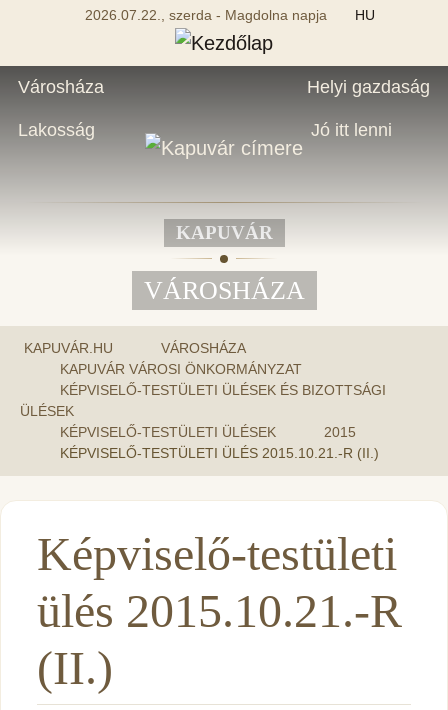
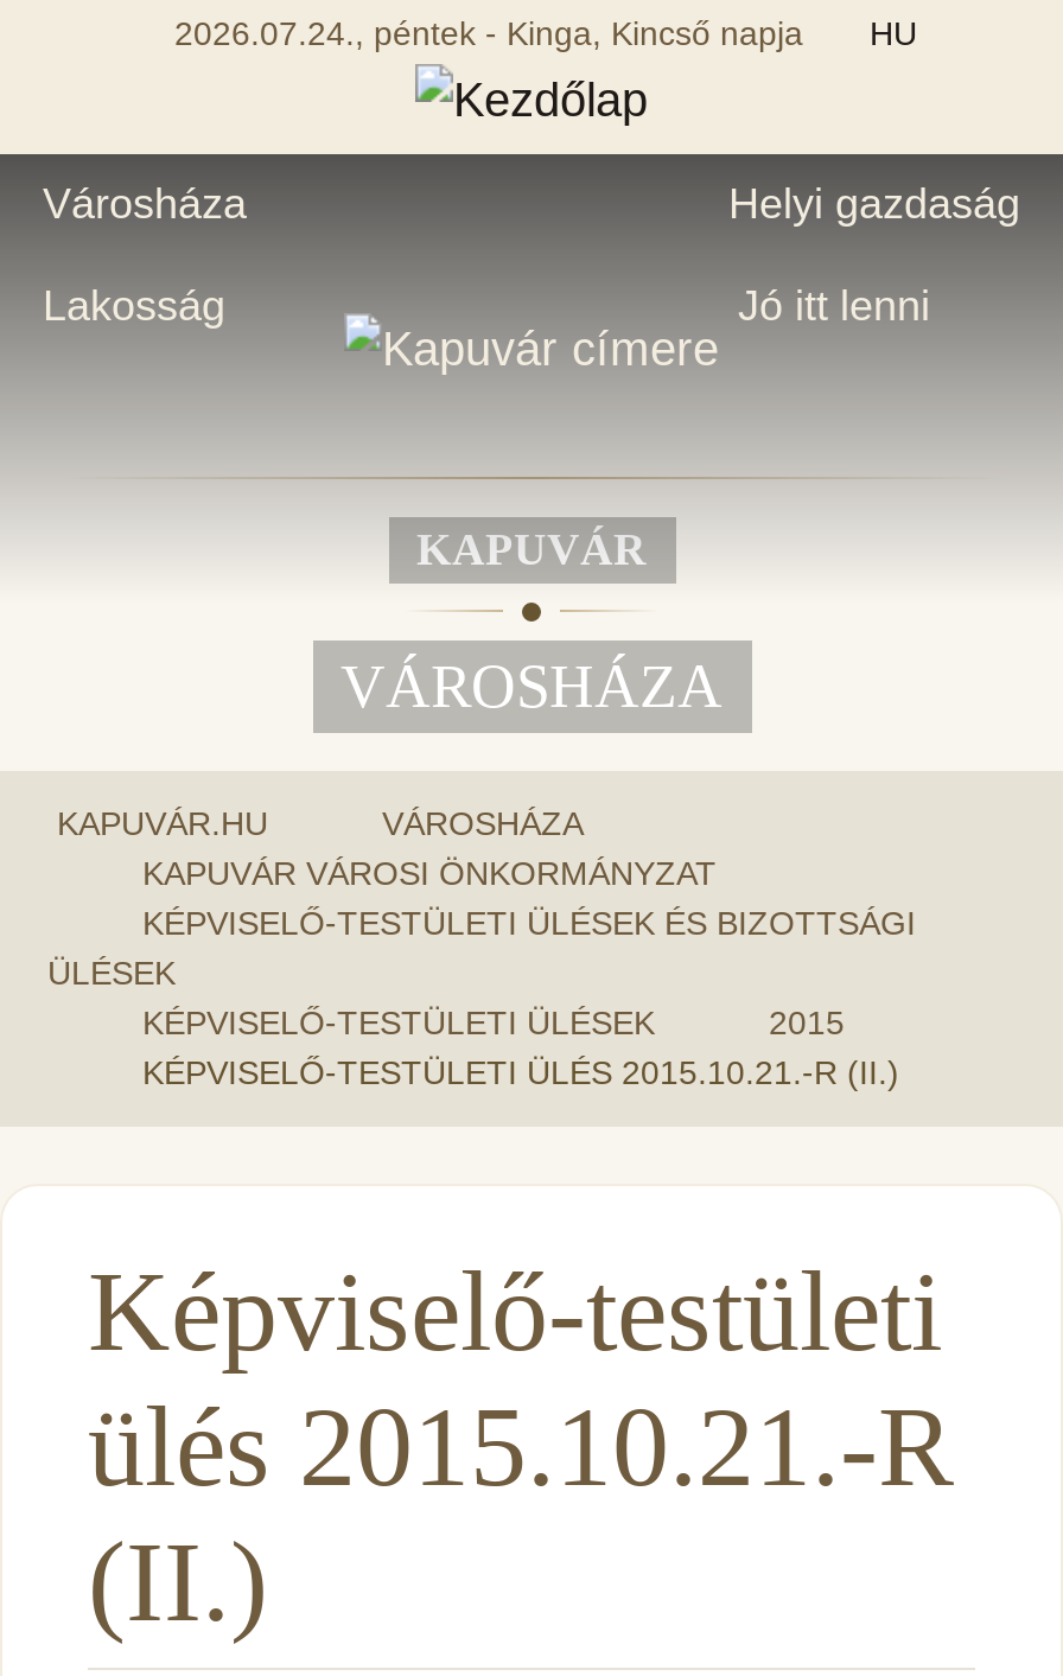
[85,7,331,23] 2026.07.22., szerda - Magdolna napja -> [174,14,813,52] 2026.07.24., péntek - Kinga, Kincső napja

